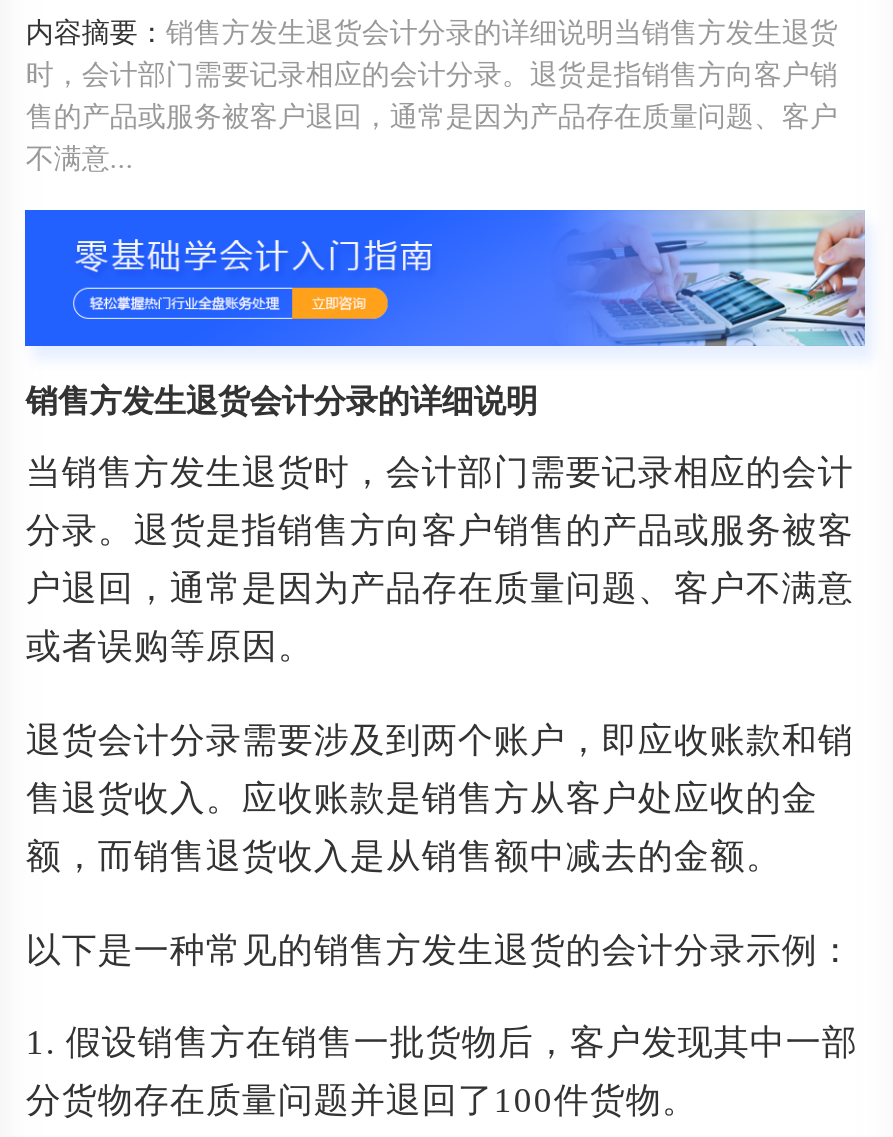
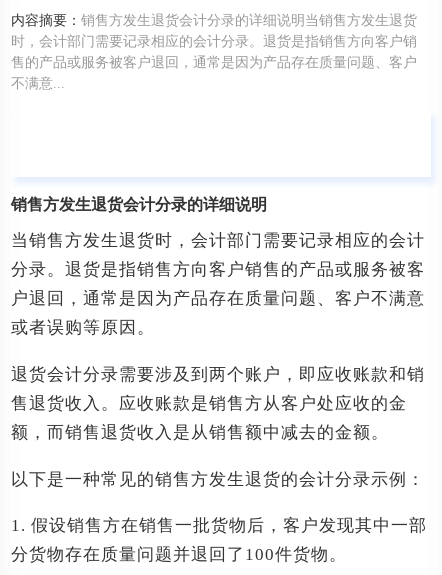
[23,208,867,348] [image] -> none

